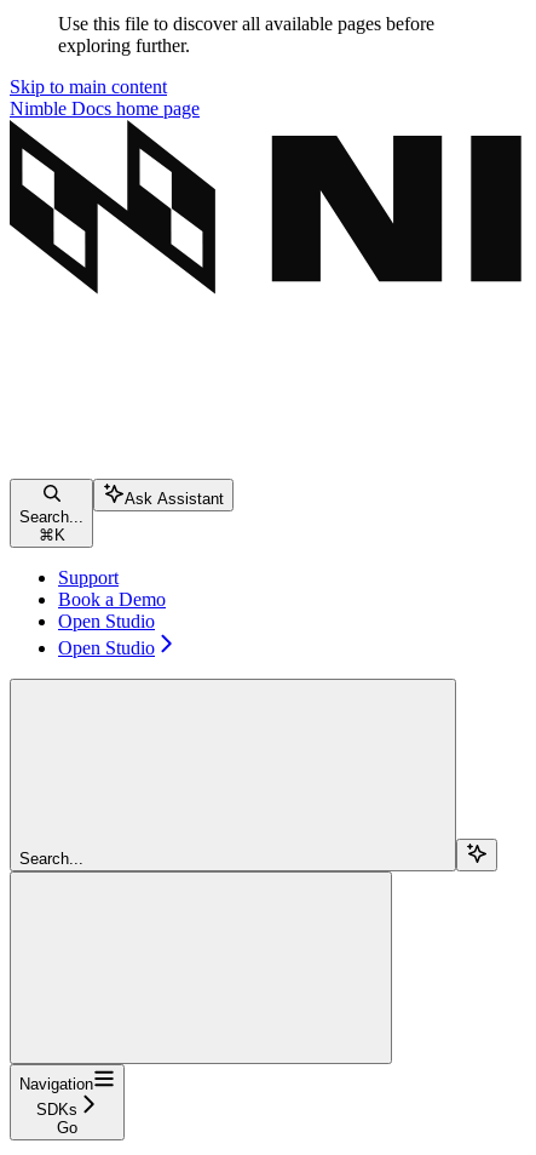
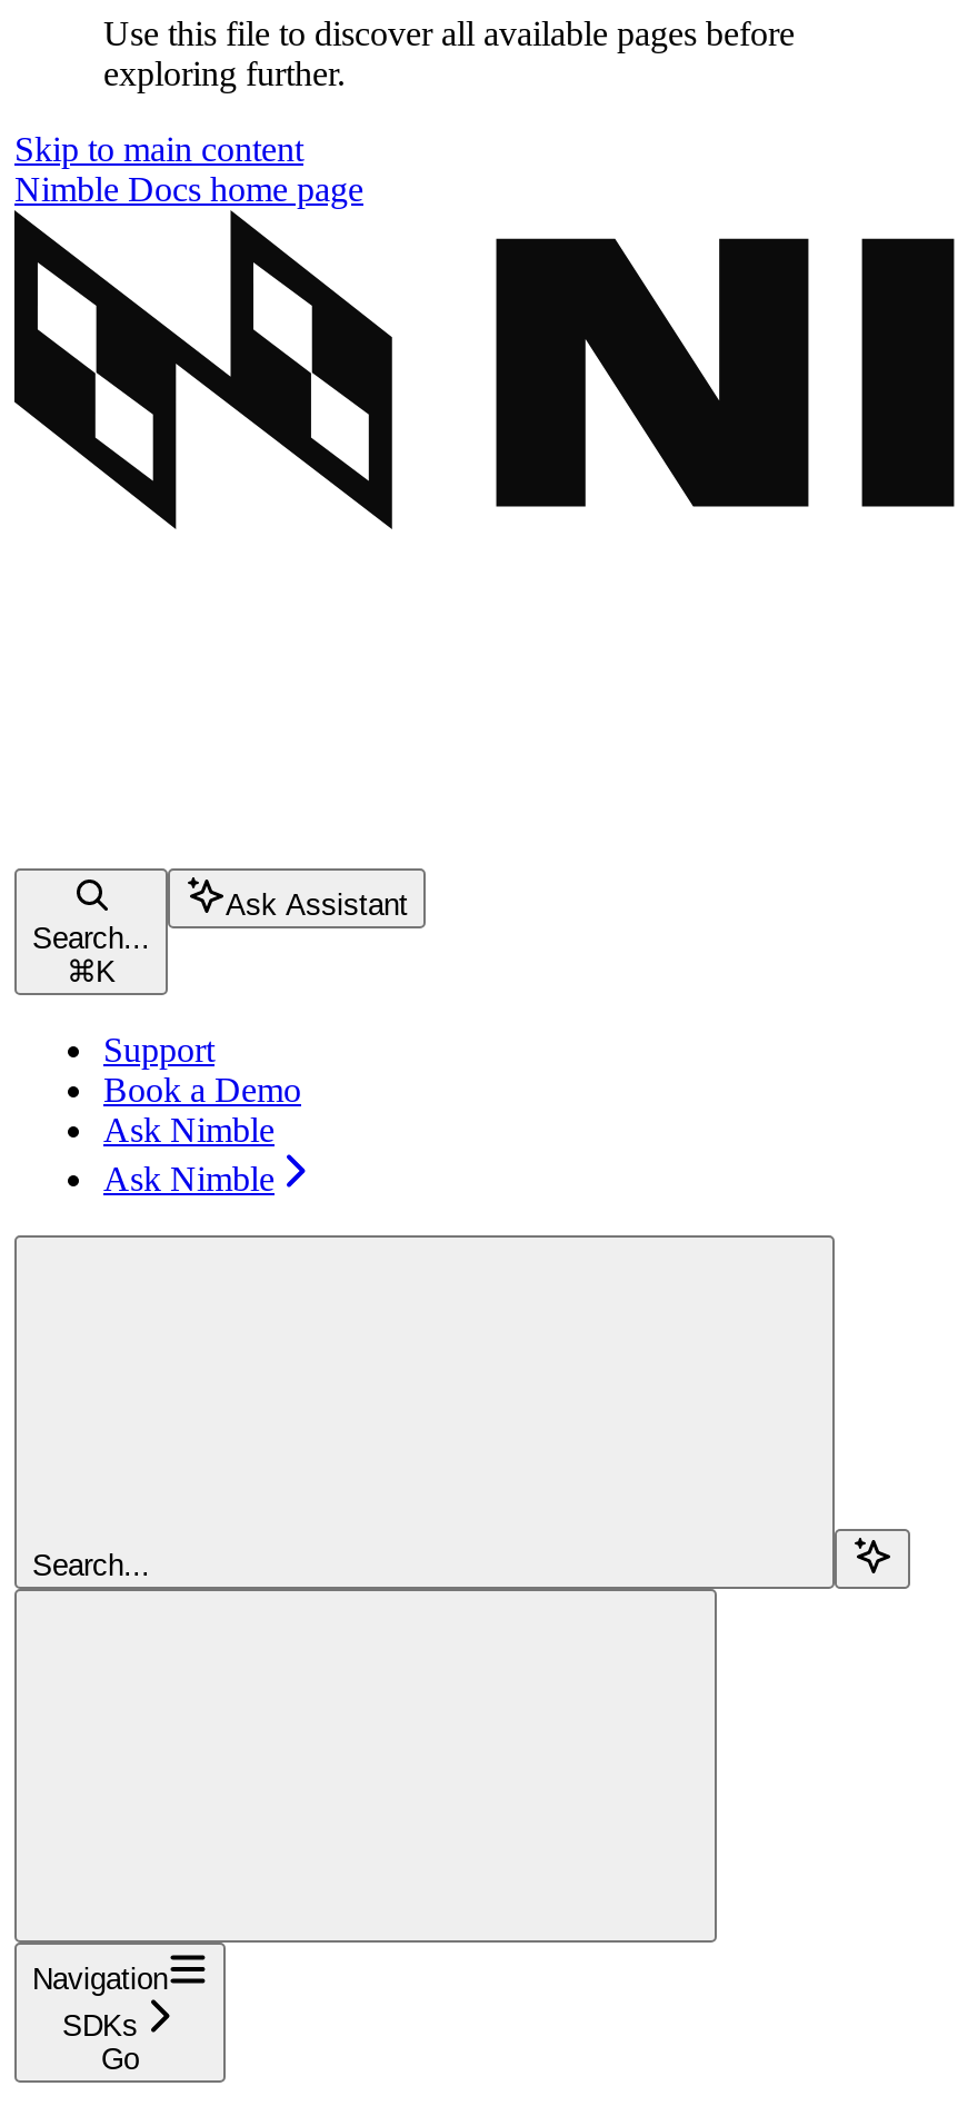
[58,611,155,658] Open Studio | Open Studio -> [103,1110,275,1197] Ask Nimble | Ask Nimble

